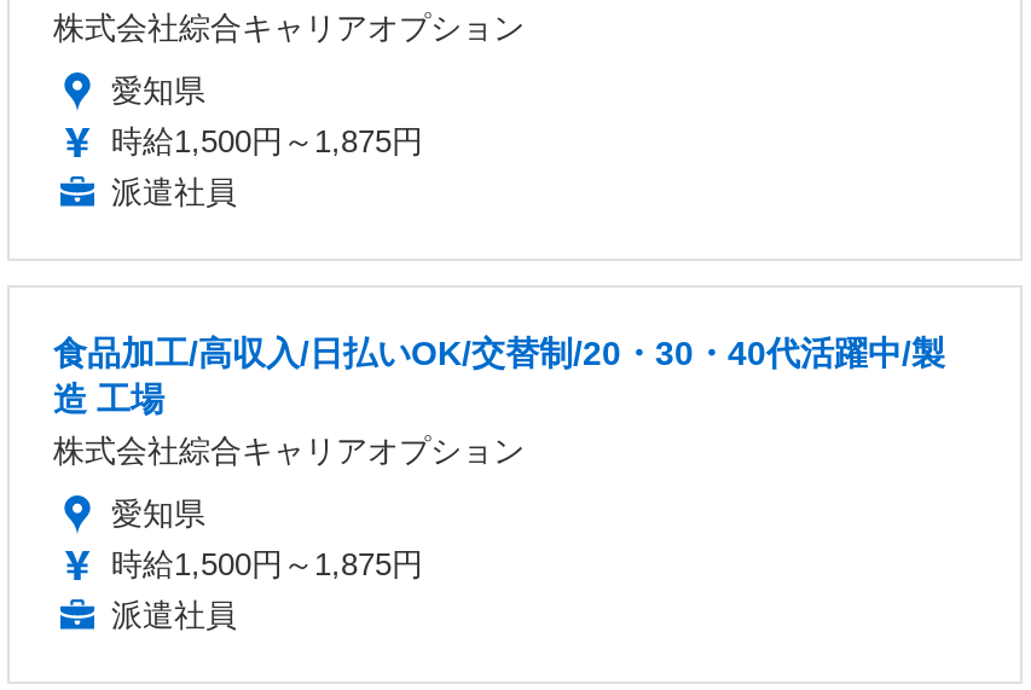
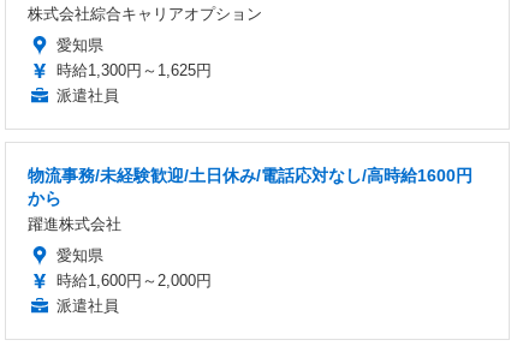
[111,124,423,161] 時給1,500円～1,875円 -> [57,62,212,80] 時給1,300円～1,625円
[53,335,945,470] 食品加工/高収入/日払いOK/交替制/20・30・40代活躍中/製 | 造 工場 | 株式会社綜合キャリアオプション -> [28,166,473,234] 物流事務/未経験歓迎/土日休み/電話応対なし/高時給1600円 | から | 躍進株式会社
[111,547,423,584] 時給1,500円～1,875円 -> [57,272,212,290] 時給1,600円～2,000円

